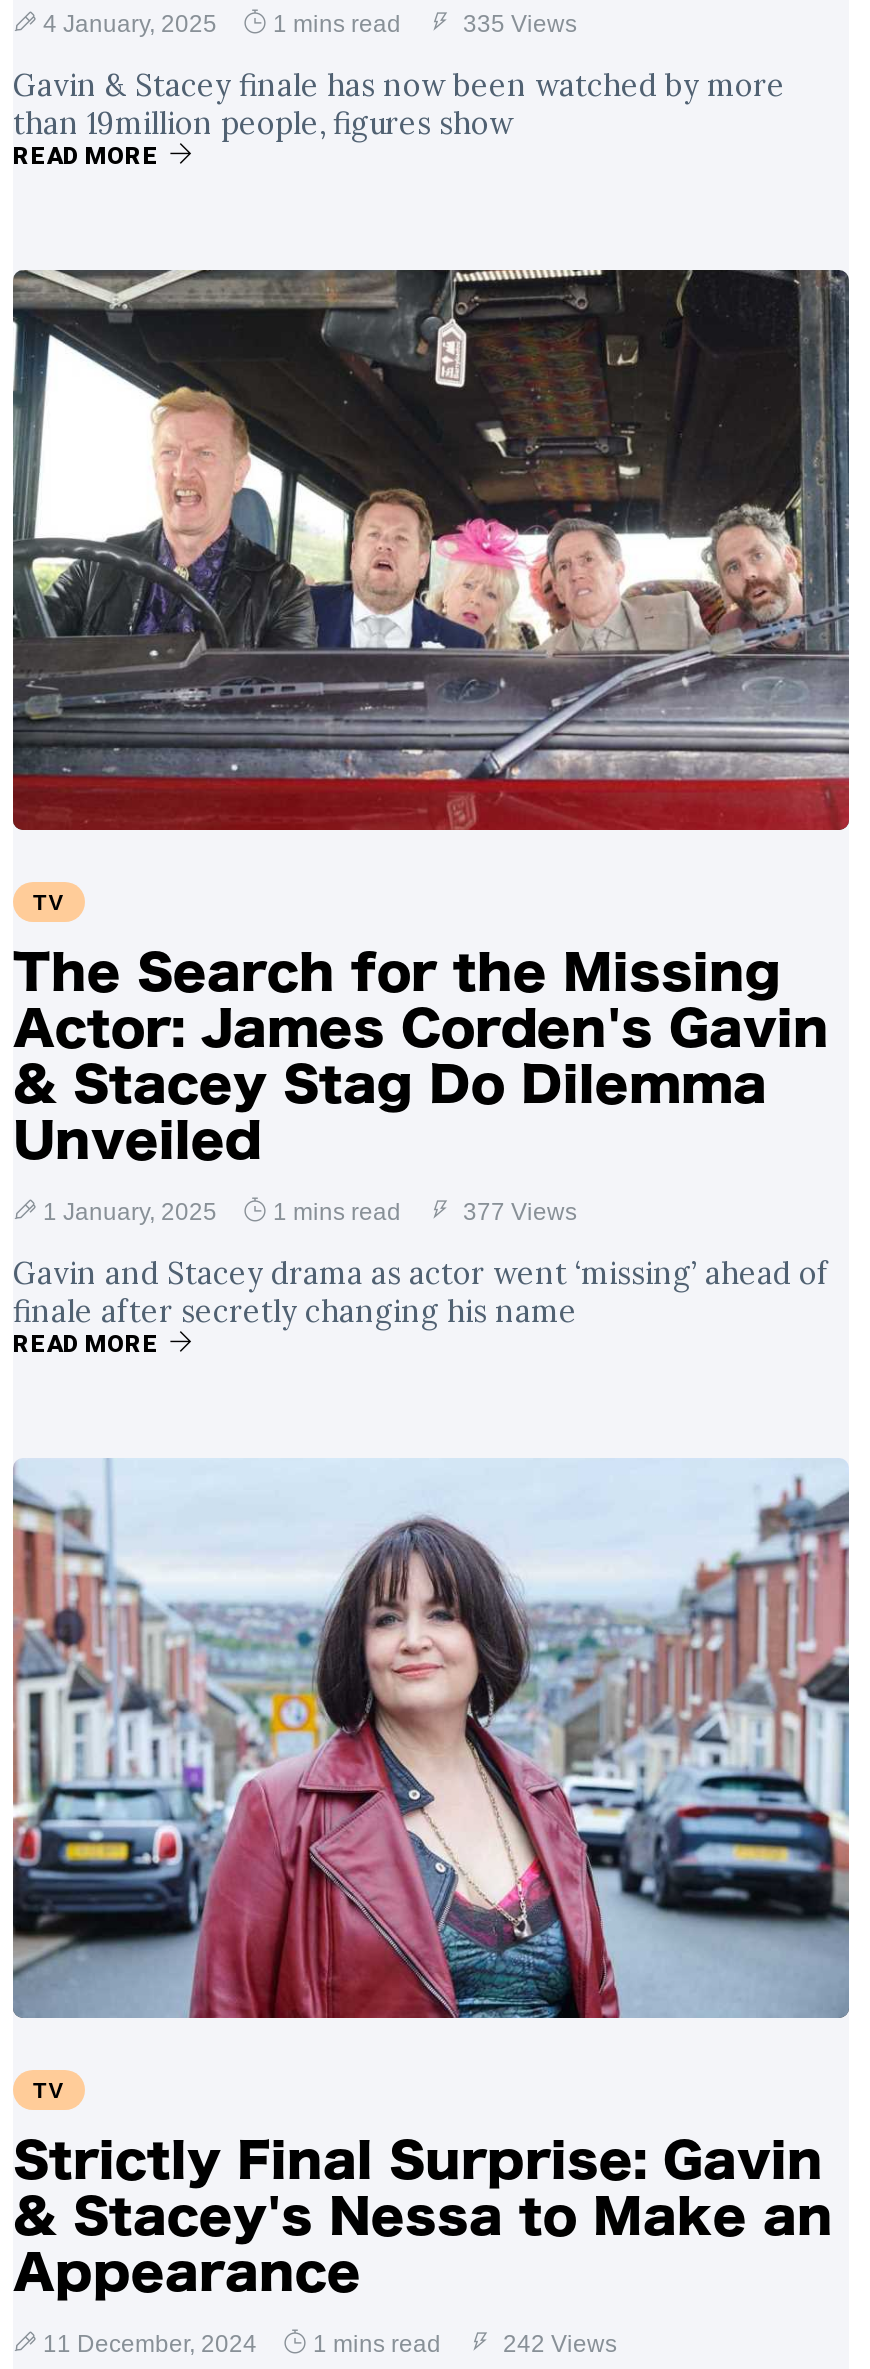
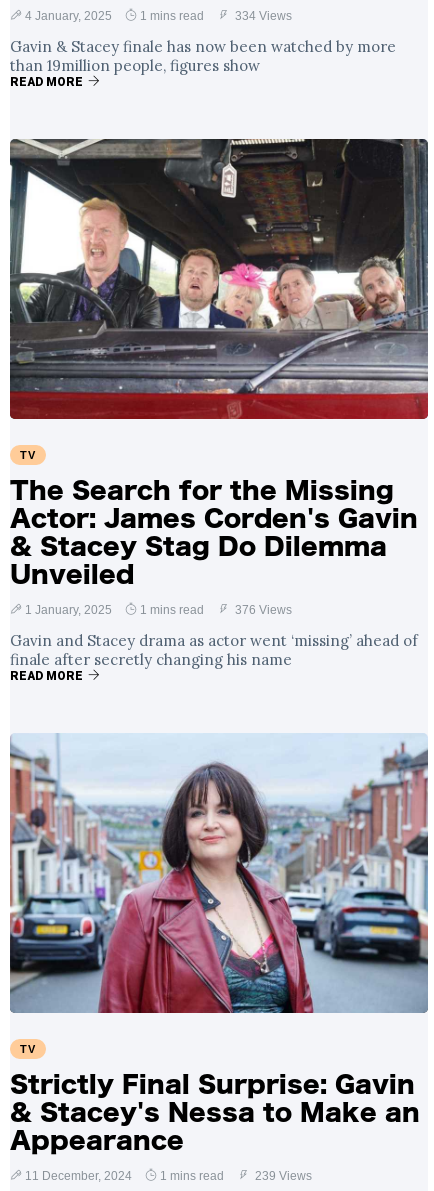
[43,10,577,38] 4 January, 2025 1 mins read 335 Views -> [25,9,292,23] 4 January, 2025 1 mins read 334 Views
[43,1198,577,1226] 1 January, 2025 1 mins read 377 Views -> [25,603,292,617] 1 January, 2025 1 mins read 376 Views
[43,2330,617,2358] 11 December, 2024 1 mins read 242 Views -> [25,1169,312,1183] 11 December, 2024 1 mins read 239 Views

